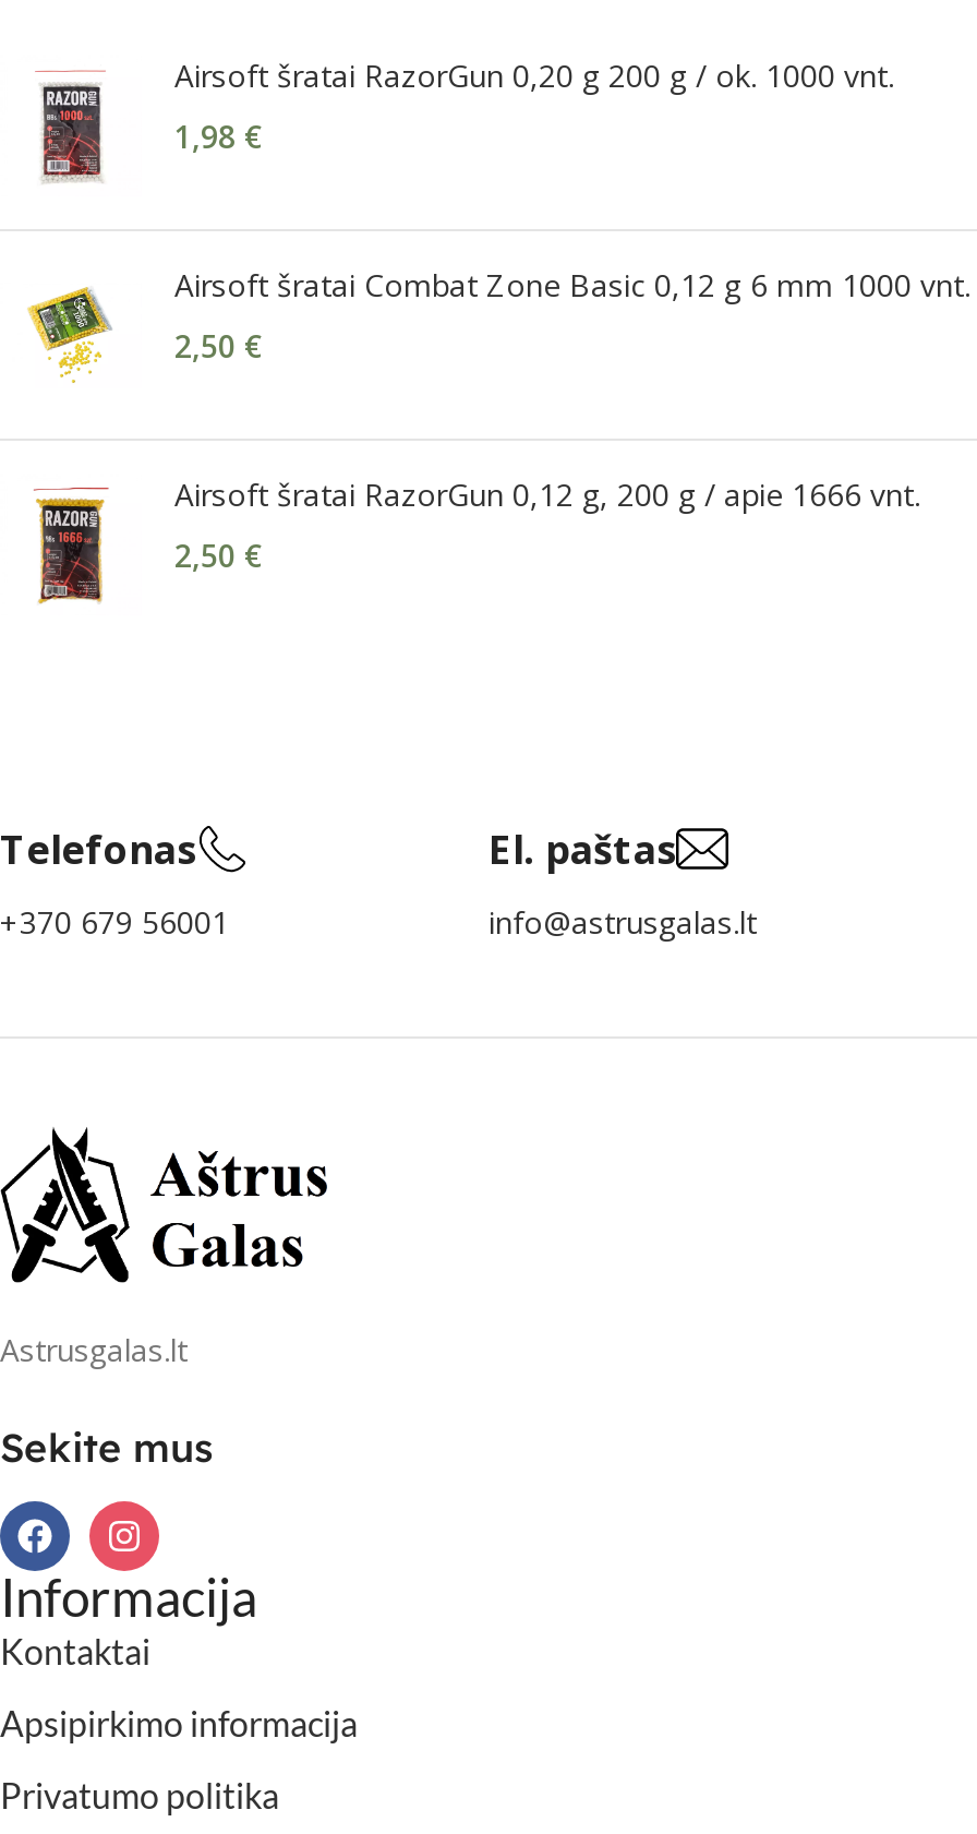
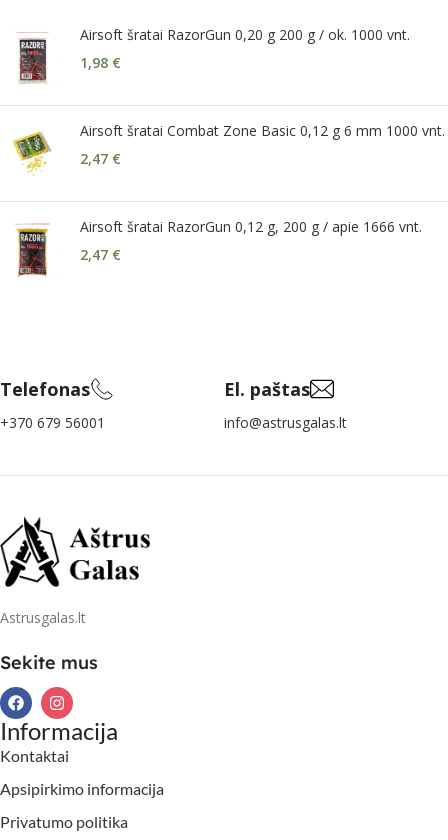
[174,326,264,367] 2,50 € -> [80,149,121,168] 2,47 €
[174,535,264,577] 2,50 € -> [80,245,121,264] 2,47 €

